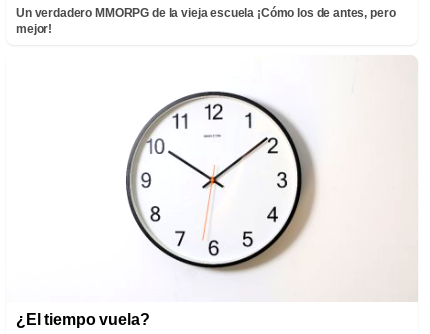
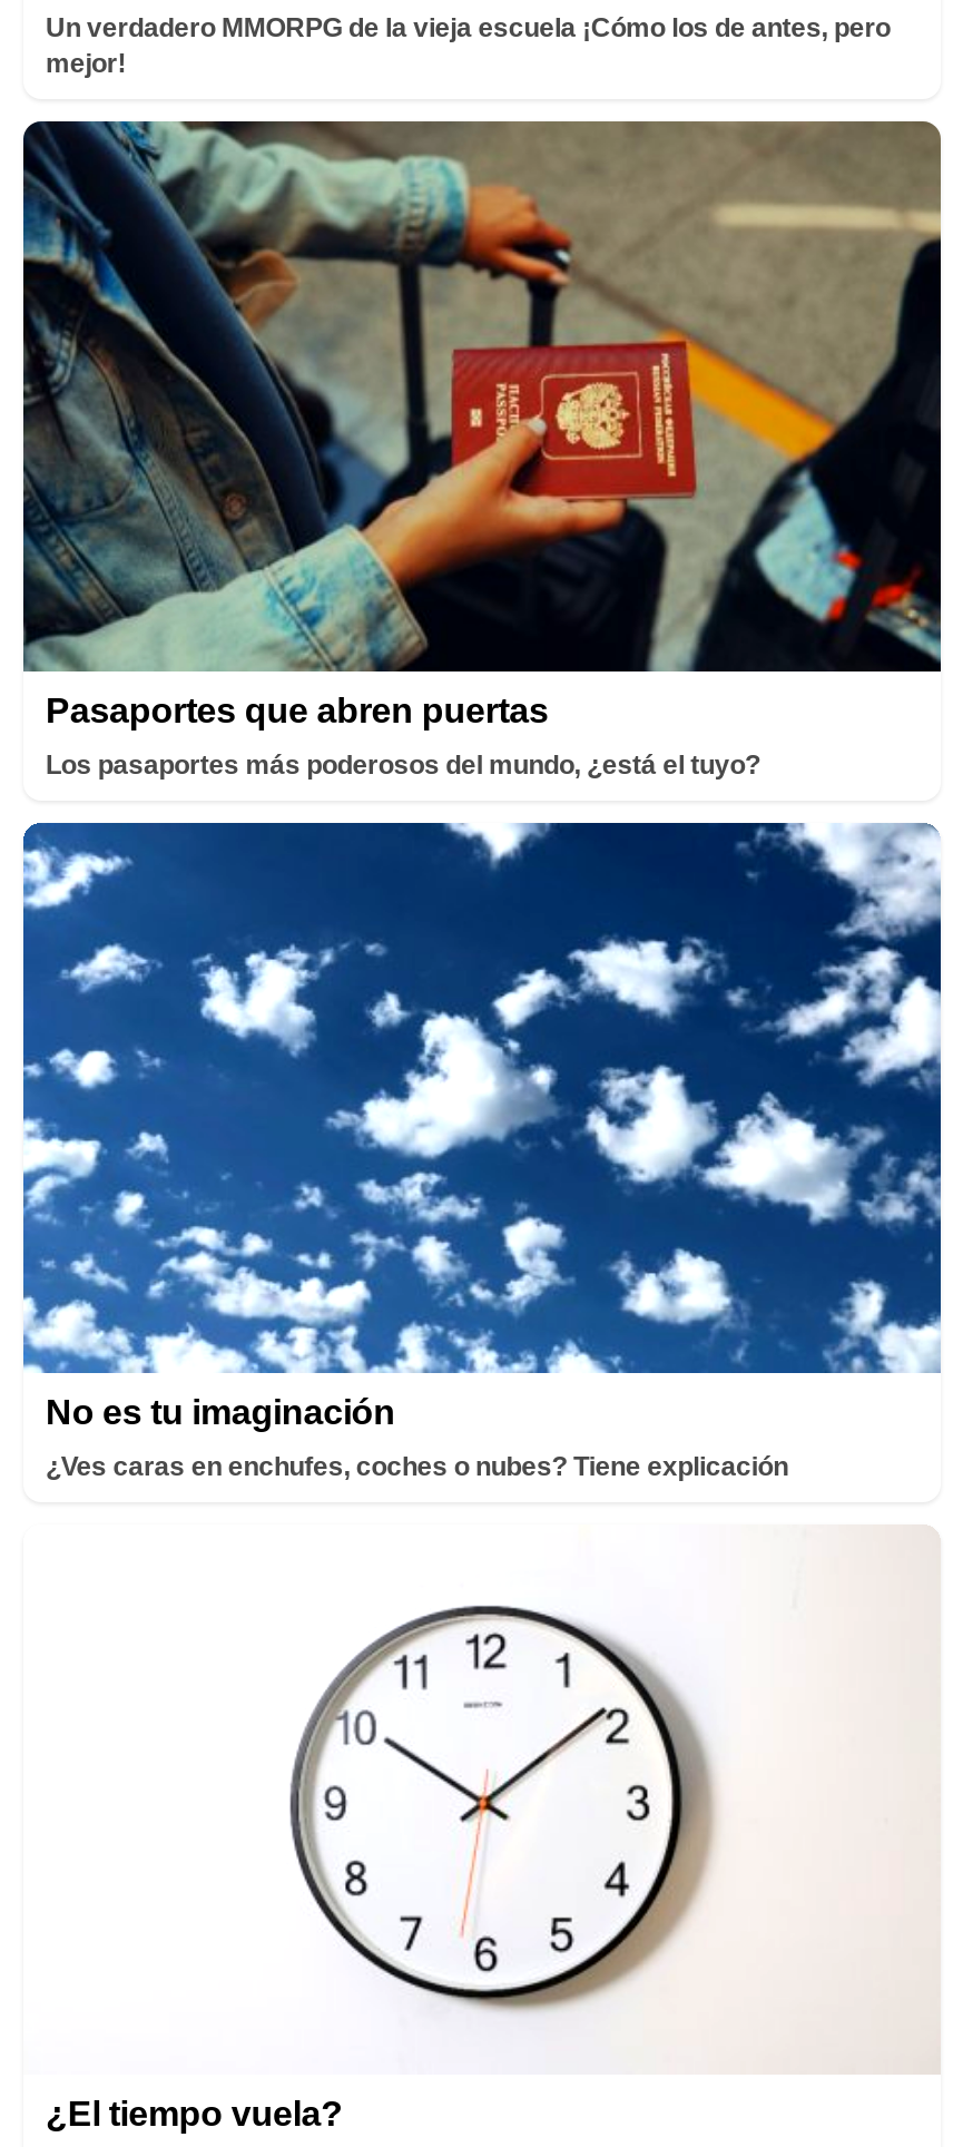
none -> [21,119,943,781] [image] | Pasaportes que abren puertas | Los pasaportes más poderosos del mundo, ¿está el tuyo?
none -> [21,821,943,1483] [image] | No es tu imaginación | ¿Ves caras en enchufes, coches o nubes? Tiene explicación

